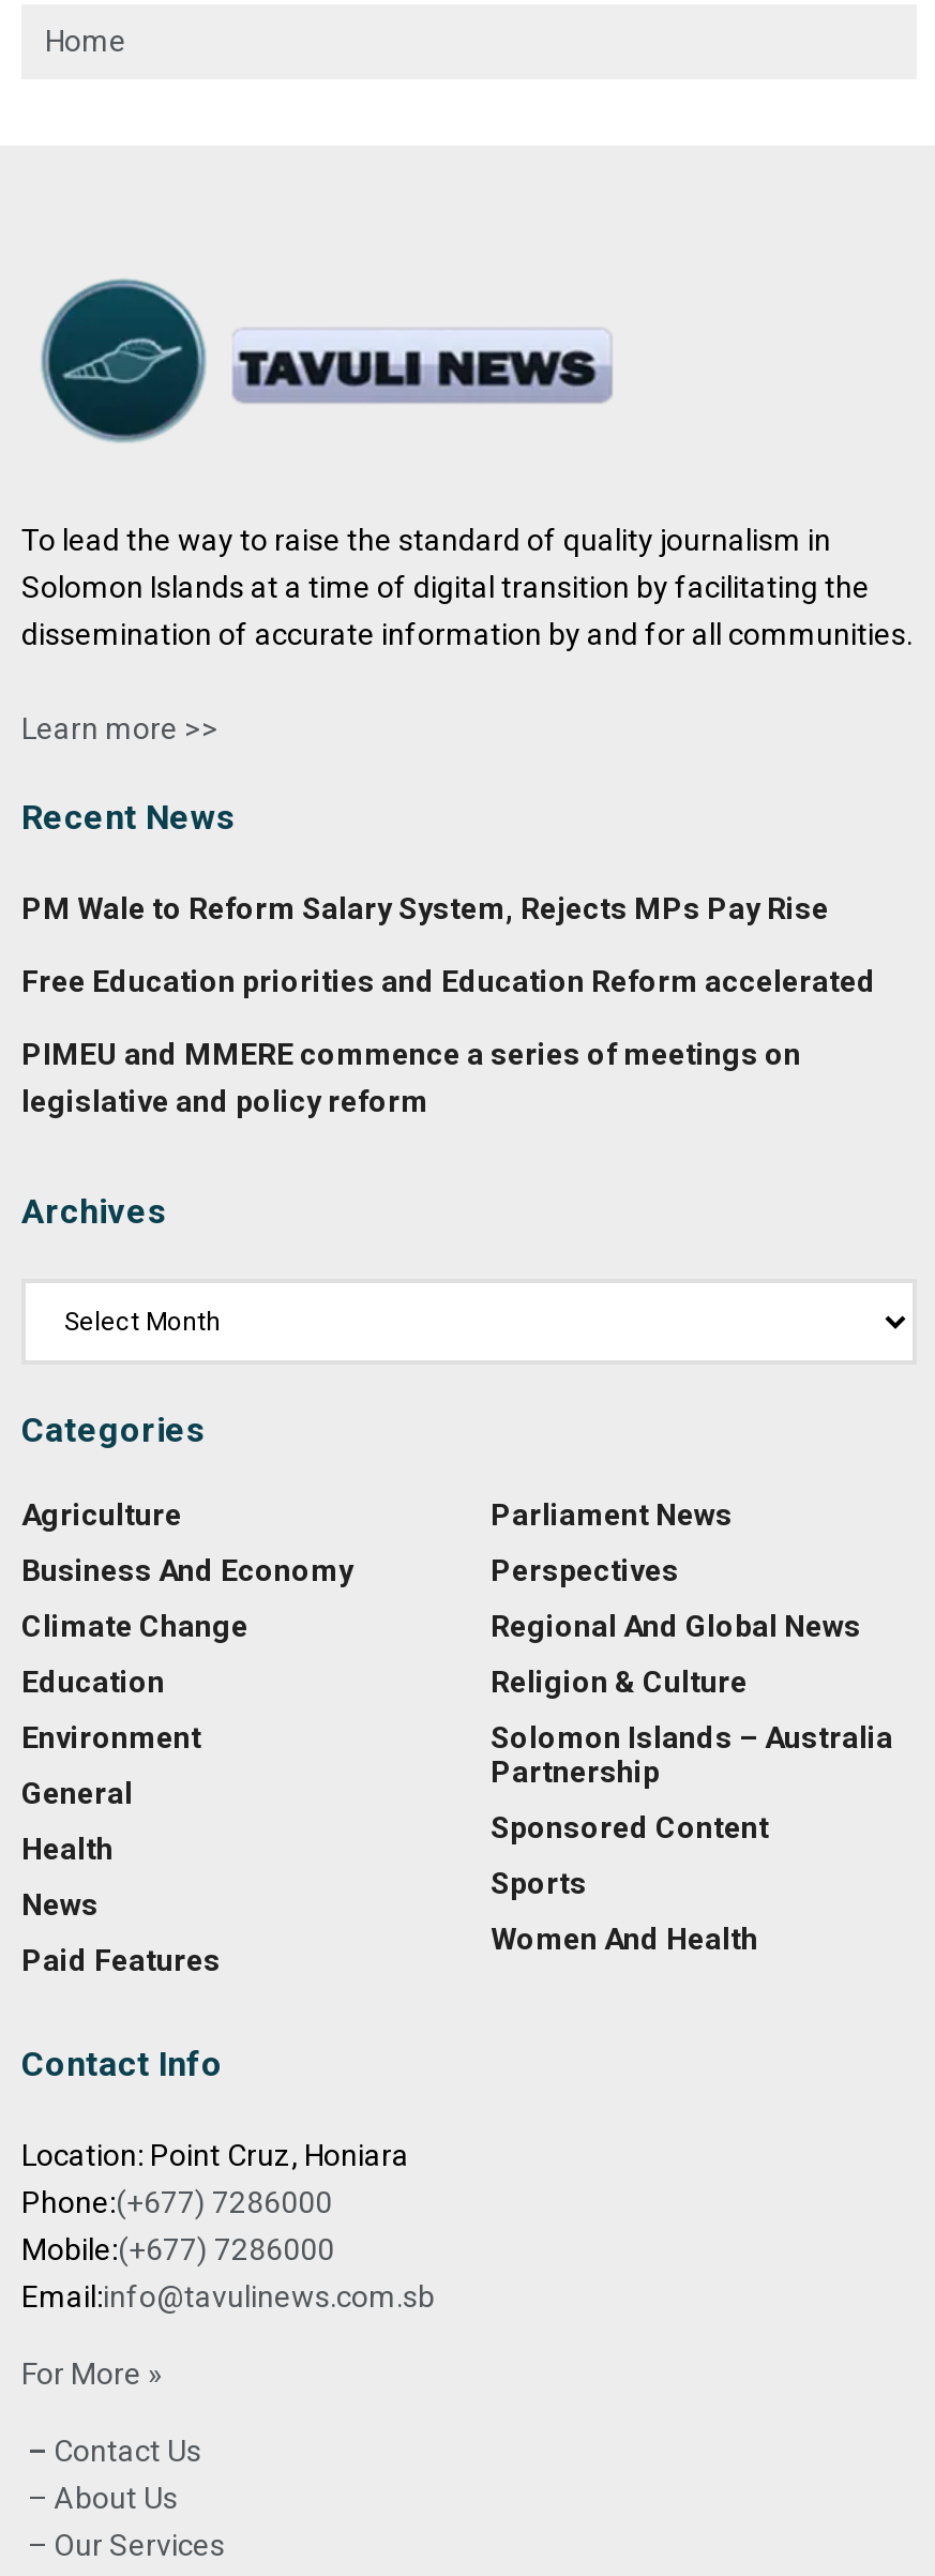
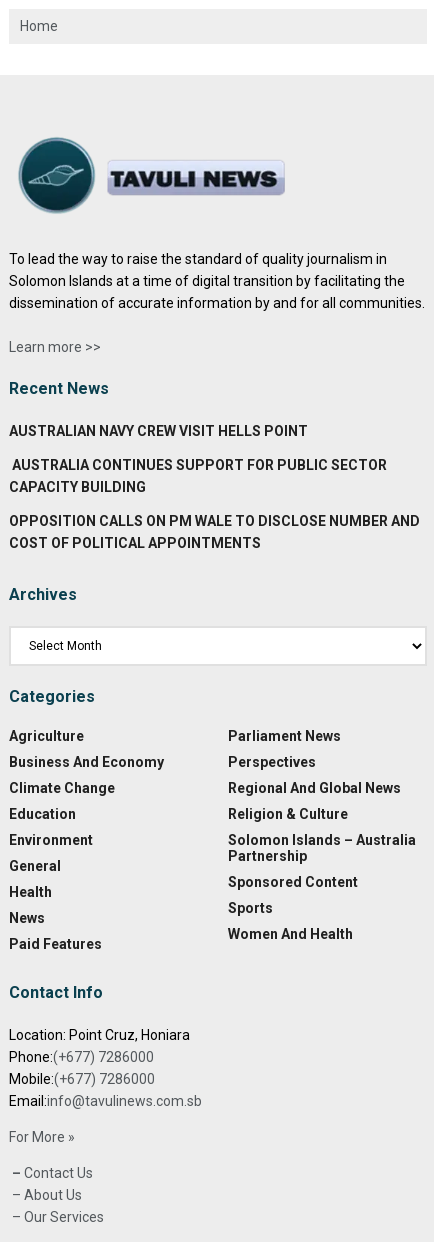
[21,892,829,926] PM Wale to Reform Salary System, Rejects MPs Pay Rise -> [9,423,308,439] AUSTRALIAN NAVY CREW VISIT HELLS POINT
[21,964,876,999] Free Education priorities and Education Reform accelerated -> [9,457,387,495] AUSTRALIA CONTINUES SUPPORT FOR PUBLIC SECTOR | CAPACITY BUILDING
[21,1037,801,1119] PIMEU and MMERE commence a series of meetings on | legislative and policy reform -> [9,513,420,551] OPPOSITION CALLS ON PM WALE TO DISCLOSE NUMBER AND | COST OF POLITICAL APPOINTMENTS

